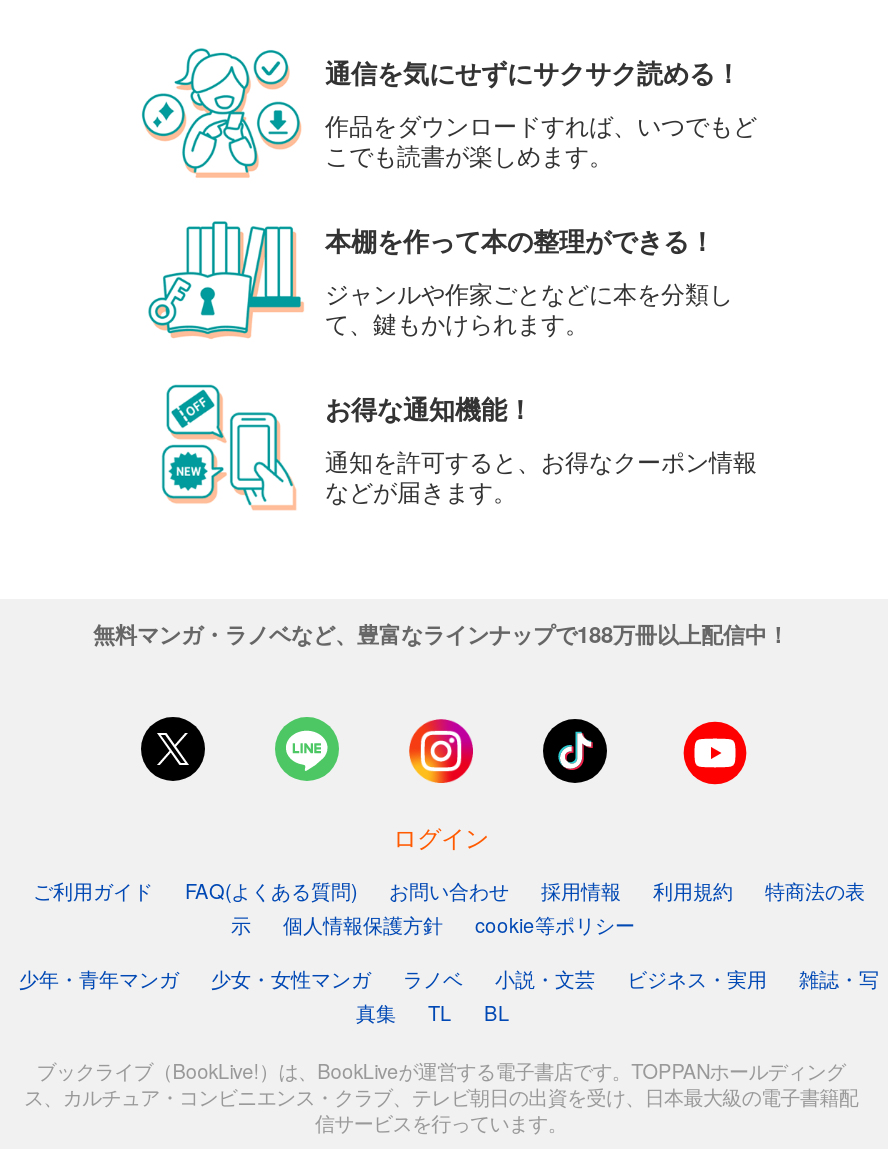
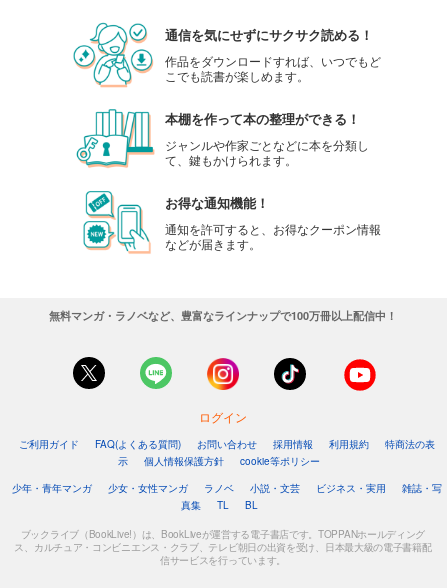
[93,620,789,650] 無料マンガ・ラノベなど、豊富なラインナップで188万冊以上配信中！ -> [49,308,397,323] 無料マンガ・ラノベなど、豊富なラインナップで100万冊以上配信中！

